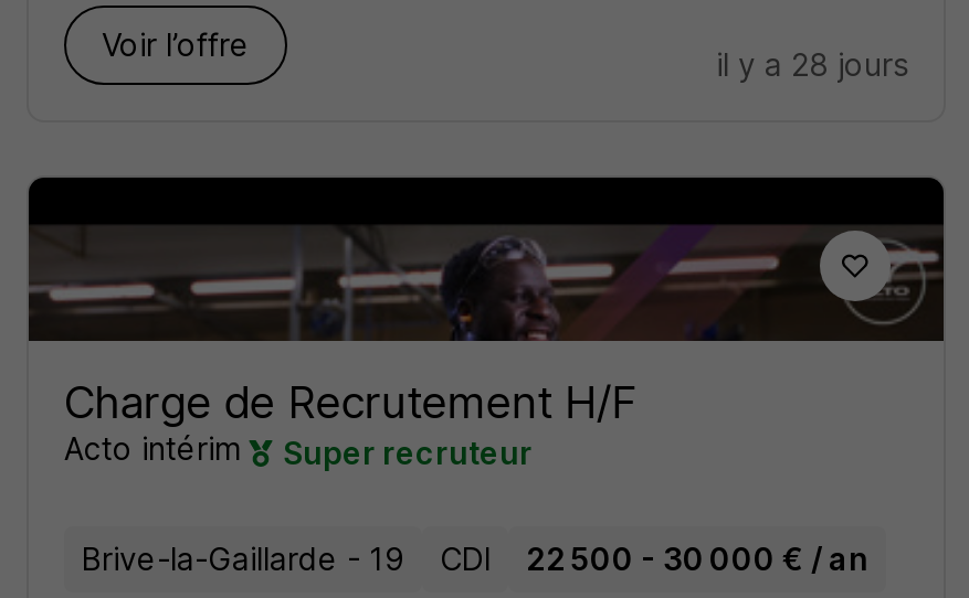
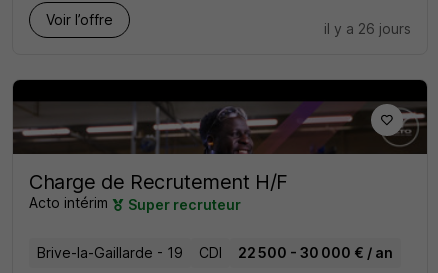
[716,46,908,84] il y a 28 jours -> [324,20,411,37] il y a 26 jours

